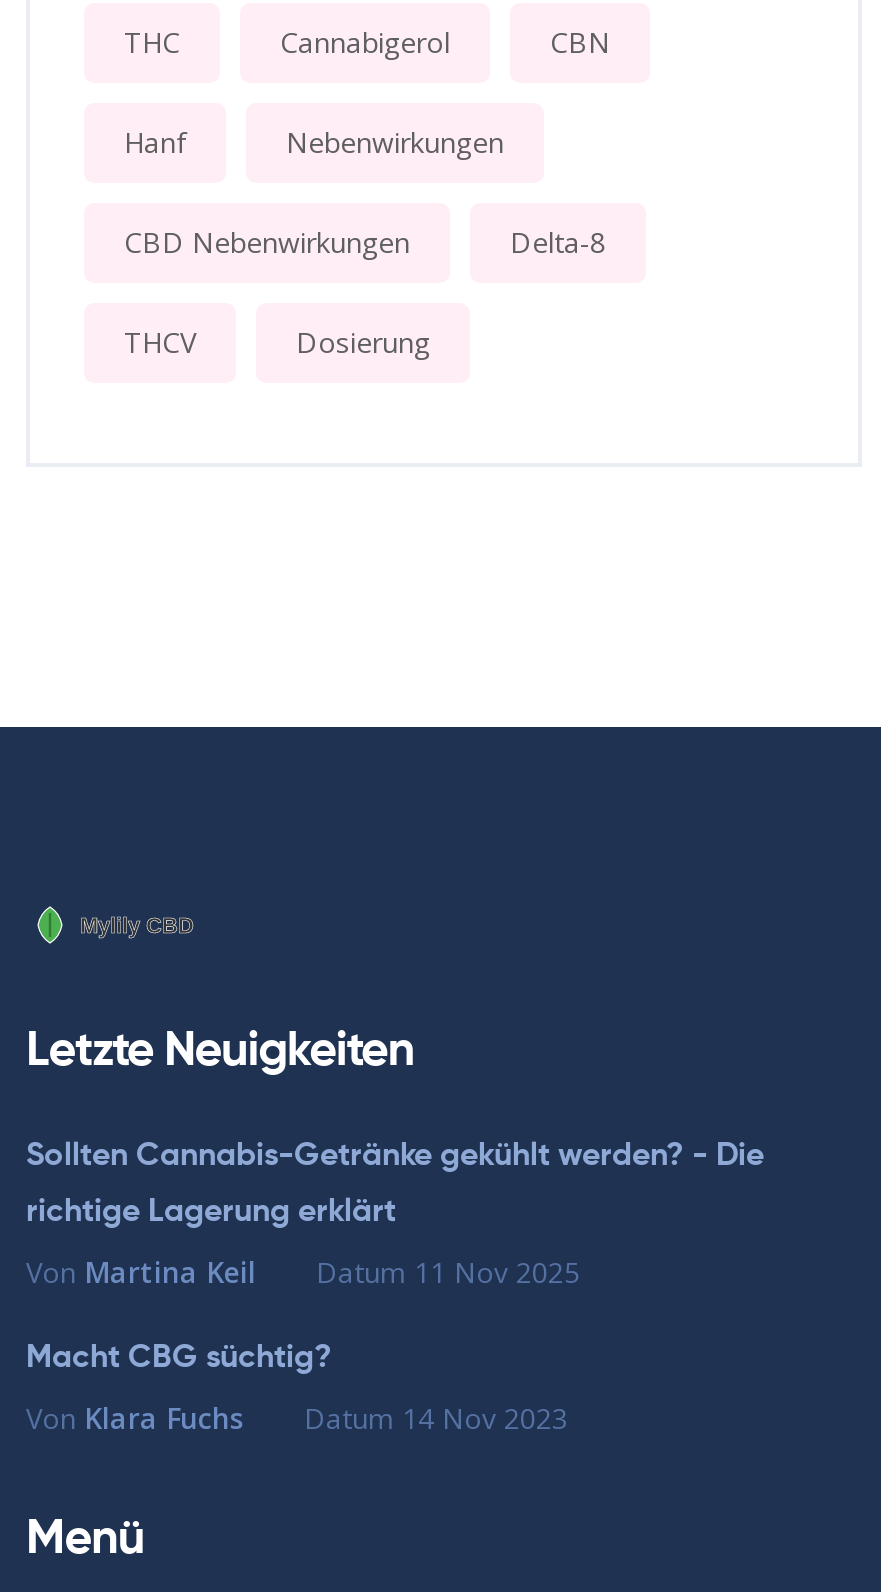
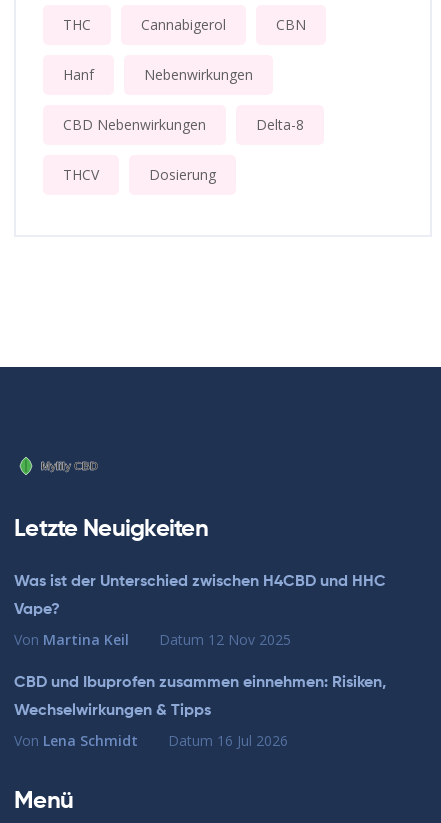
[26,1141,764,1173] Sollten Cannabis-Getränke gekühlt werden? - Die -> [14,574,386,590] Was ist der Unterschied zwischen H4CBD und HHC
[26,1197,396,1229] richtige Lagerung erklärt -> [14,602,60,618] Vape?
[26,1253,580,1437] Datum 11 Nov 2025 | Macht CBG süchtig? | Von Klara Fuchs | Datum 14 Nov 2023 -> [14,630,386,750] Datum 12 Nov 2025 | CBD und Ibuprofen zusammen einnehmen: Risiken, | Wechselwirkungen & Tipps | Von Lena Schmidt | Datum 16 Jul 2026

